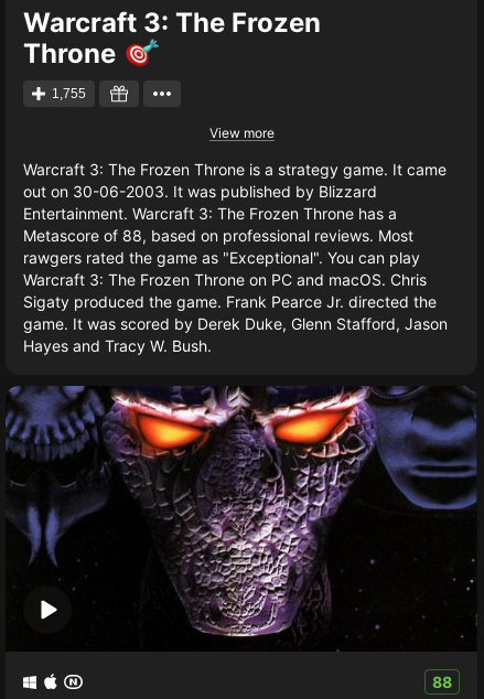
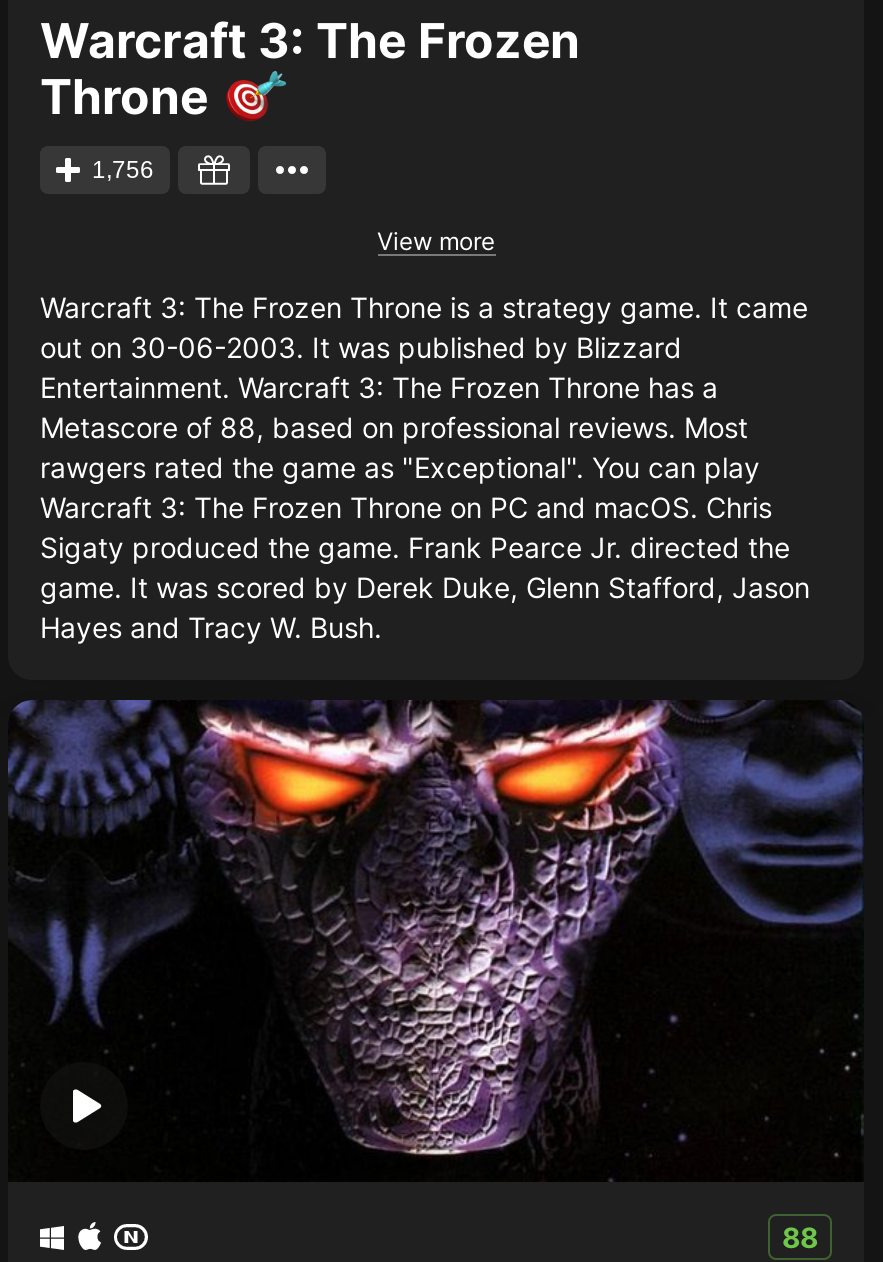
[52,86,86,101] 1,755 -> [92,156,154,184] 1,756

